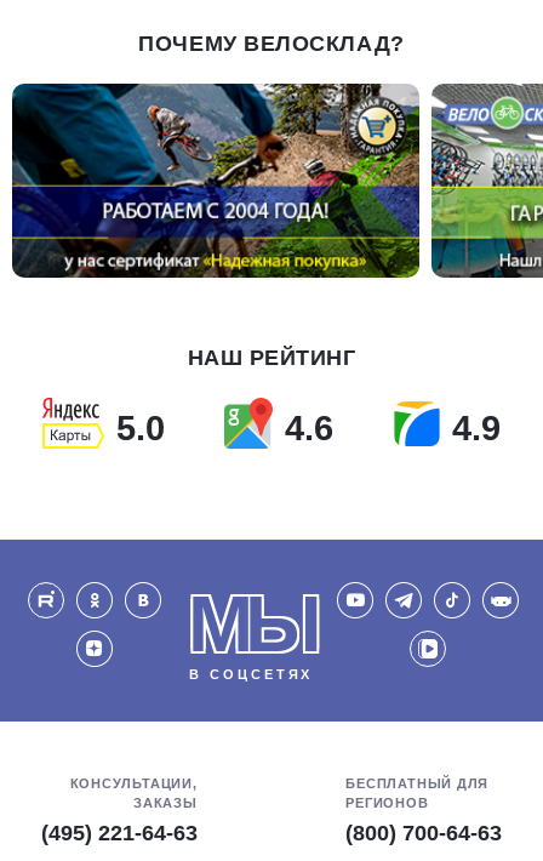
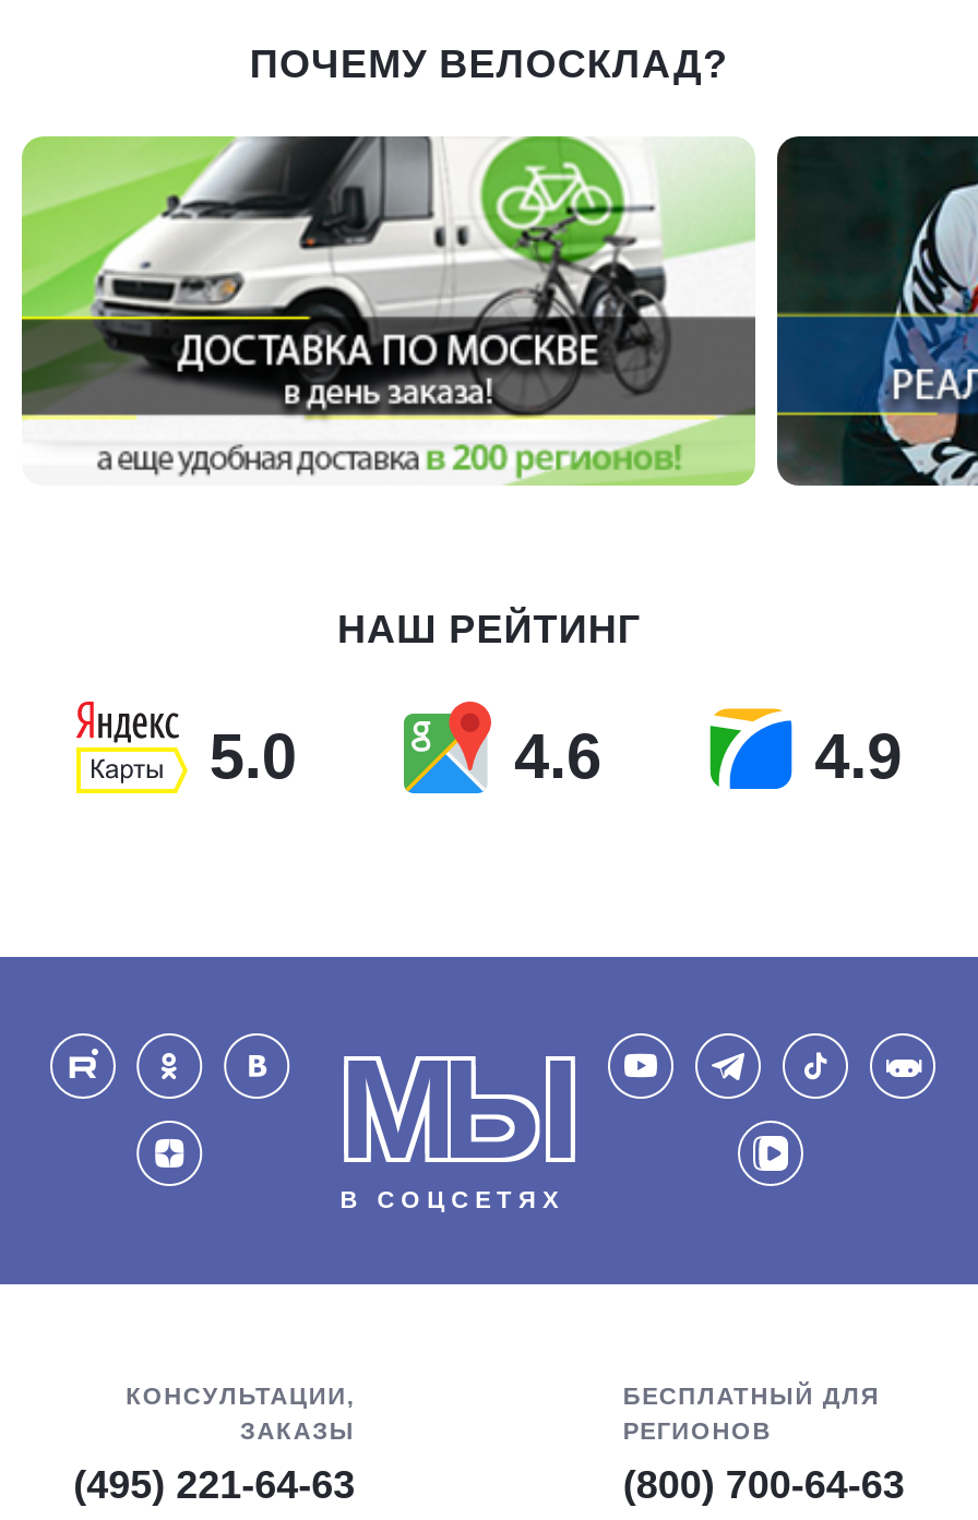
[11,82,421,279] [image] -> [20,134,755,486] [image]
[430,84,539,278] [image] -> [775,134,971,486] [image]

